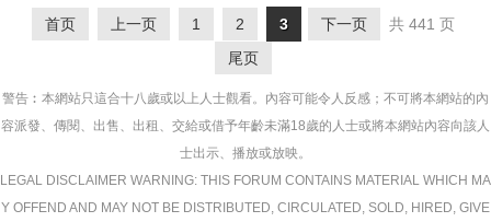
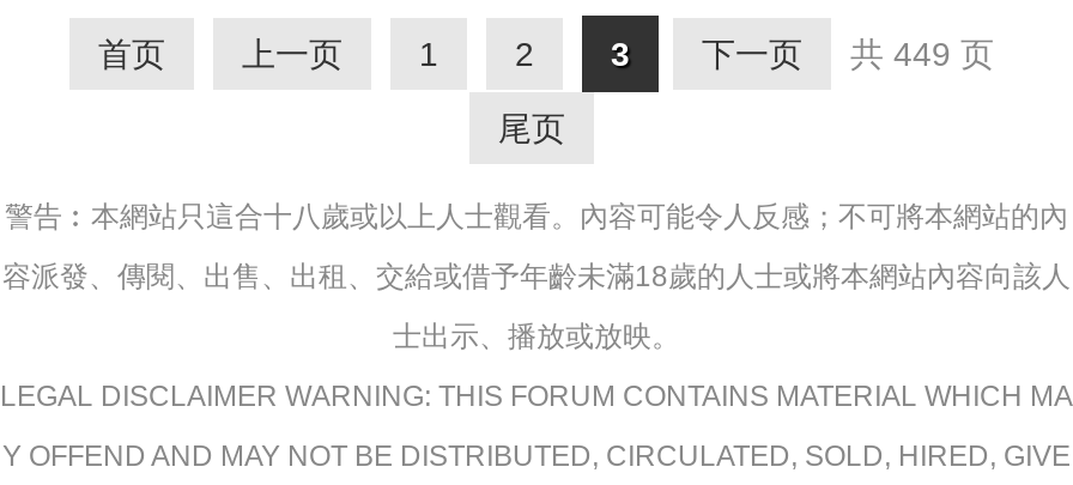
[45,15,459,33] 首页 上一页 1 2 3 下一页 共 441 页 -> [98,35,1004,73] 首页 上一页 1 2 3 下一页 共 449 页

